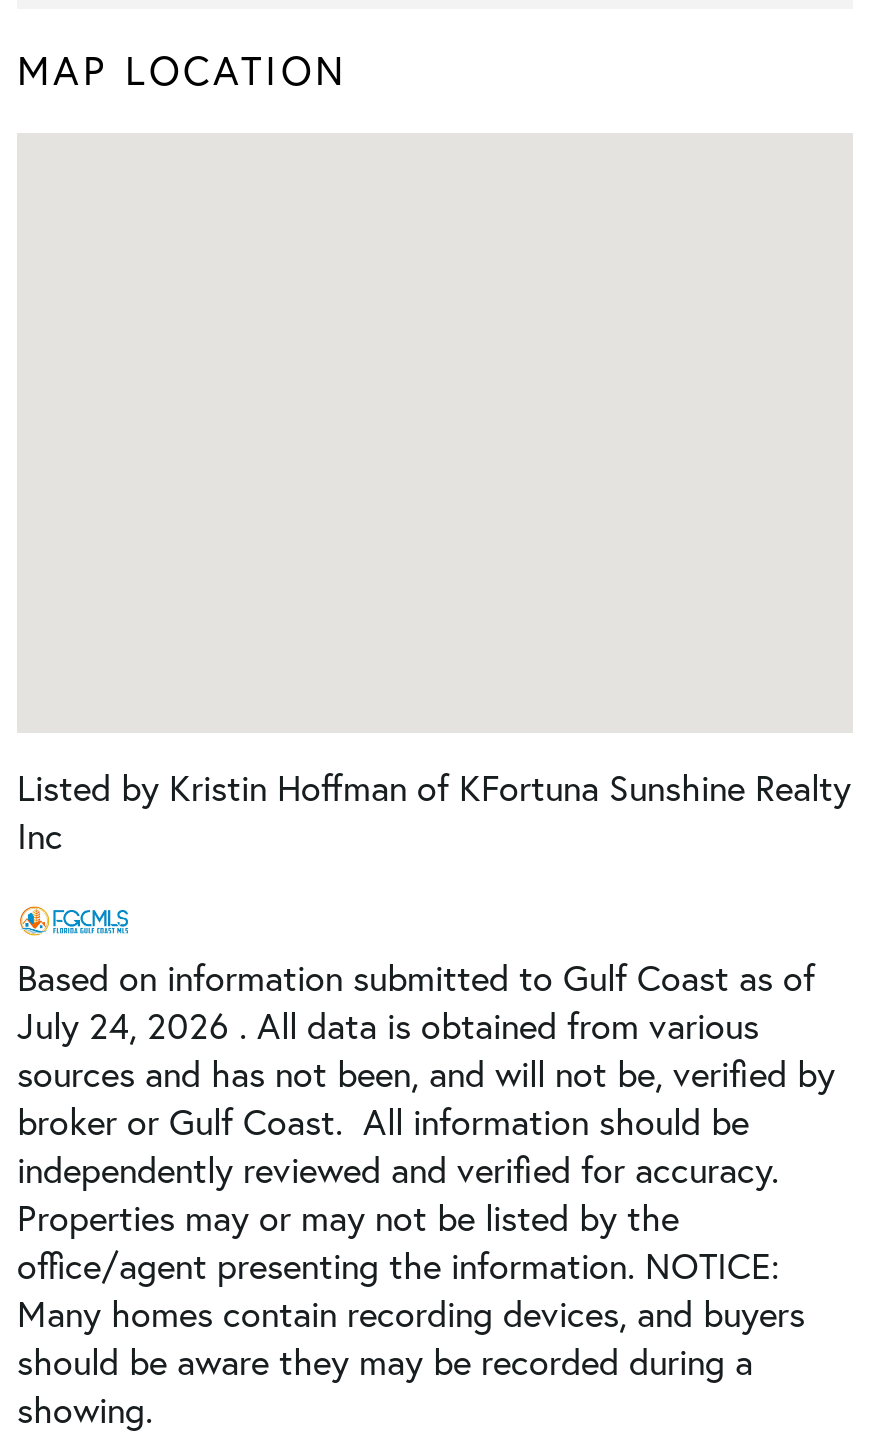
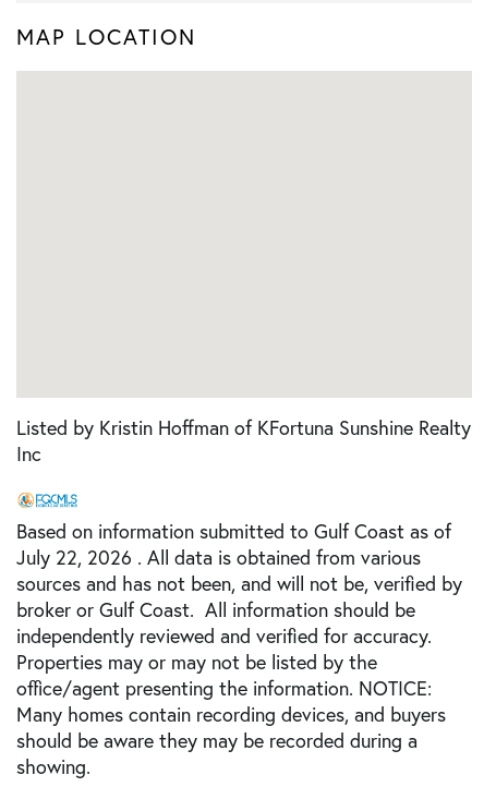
[17,1001,759,1049] July 24, 2026 . All data is obtained from various -> [16,544,421,570] July 22, 2026 . All data is obtained from various

